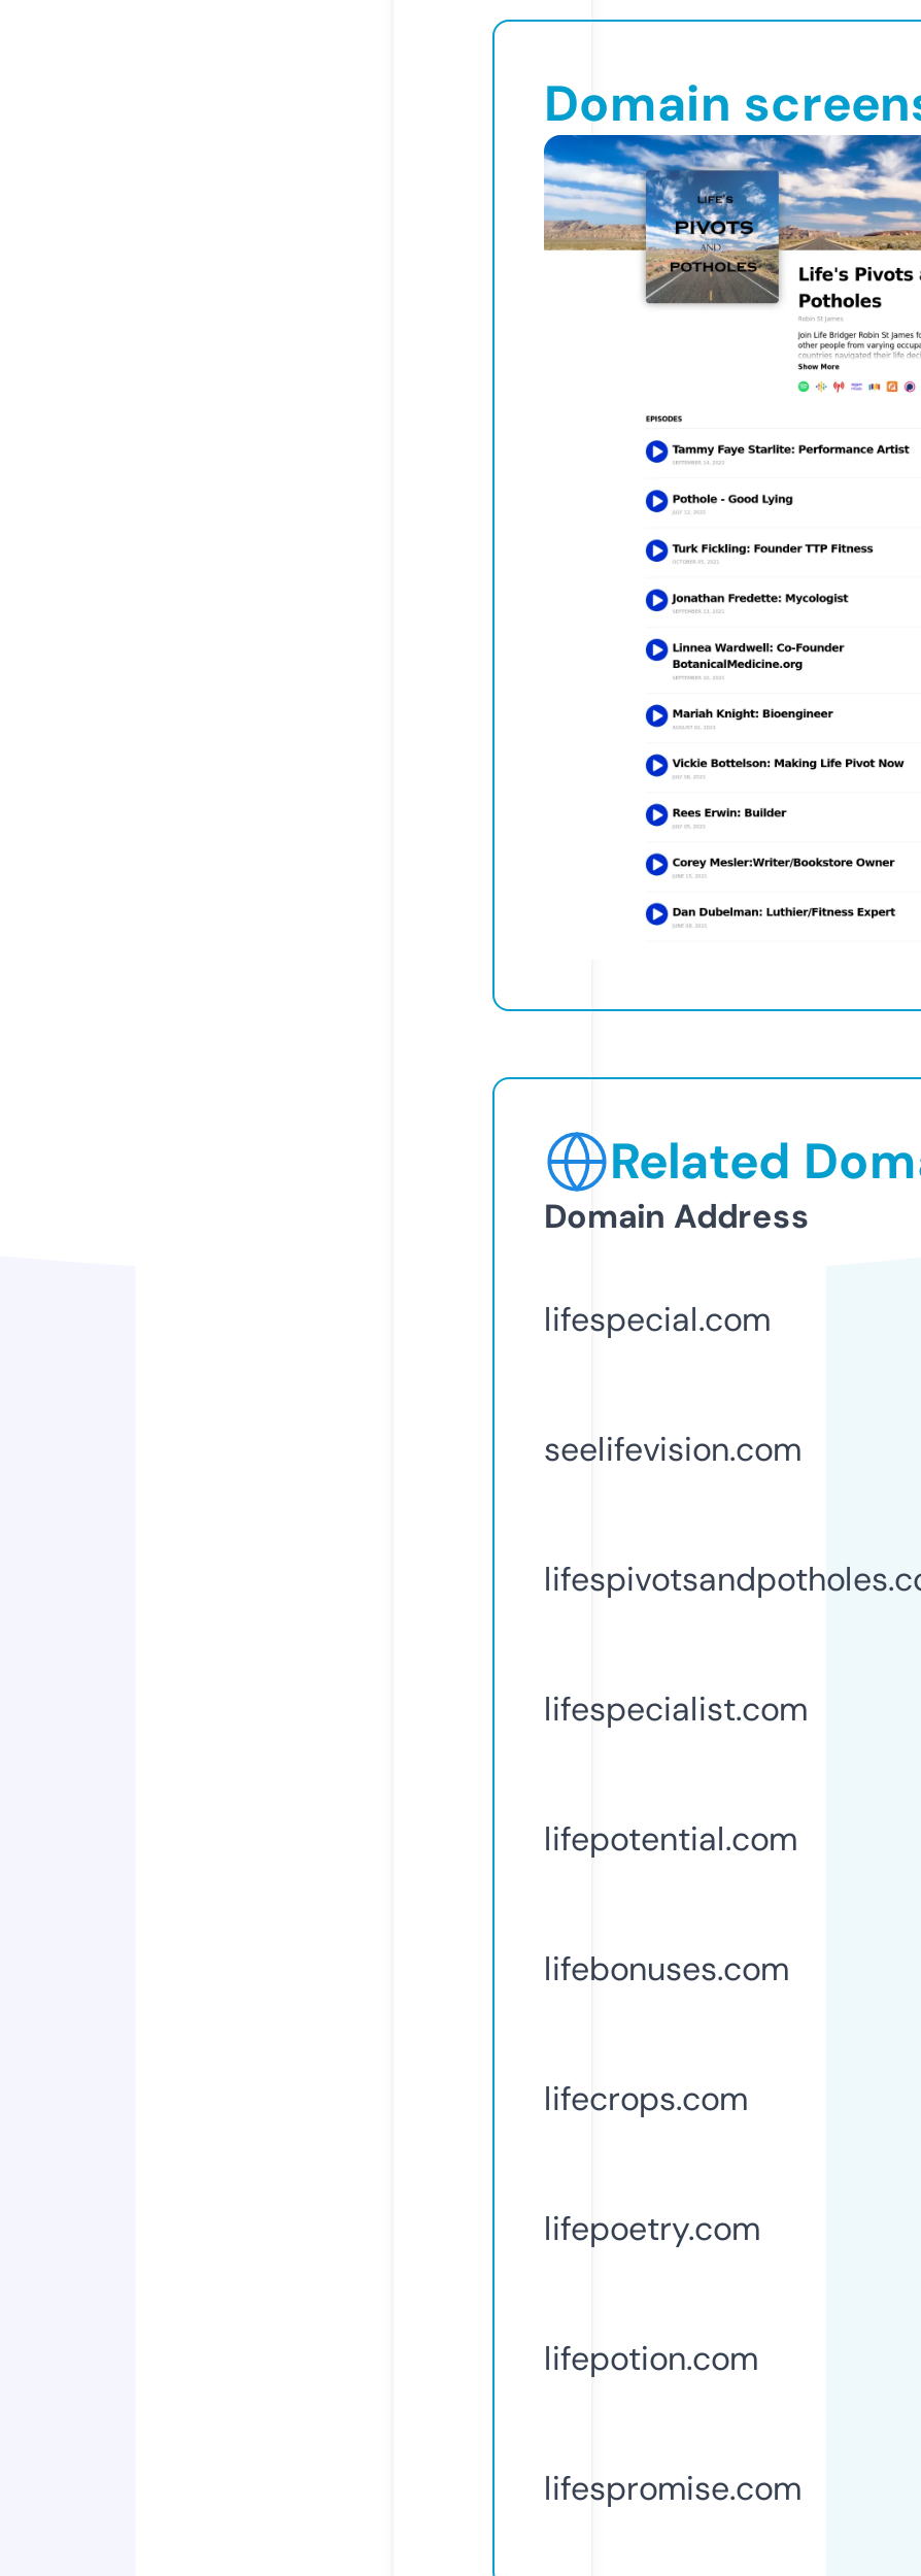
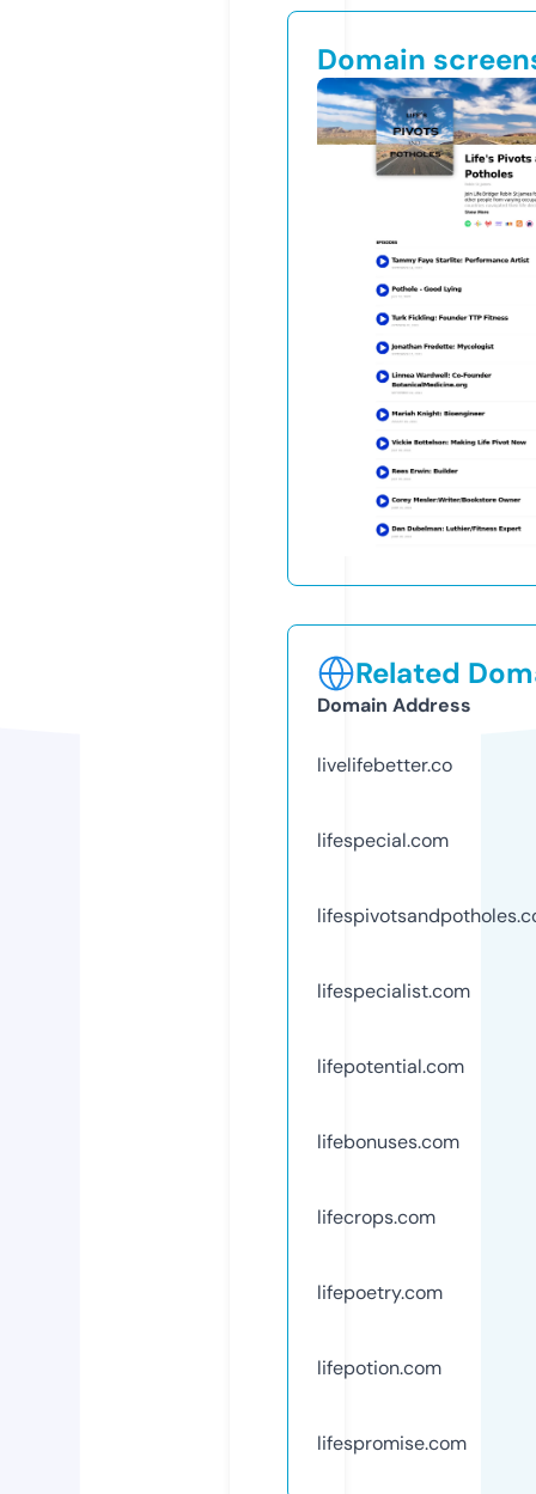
none -> [317,752,452,777] livelifebetter.co
moved [544,1297,771,1341] -> [317,828,449,853]: lifespecial.com
[544,1427,801,1471] seelifevision.com -> none

